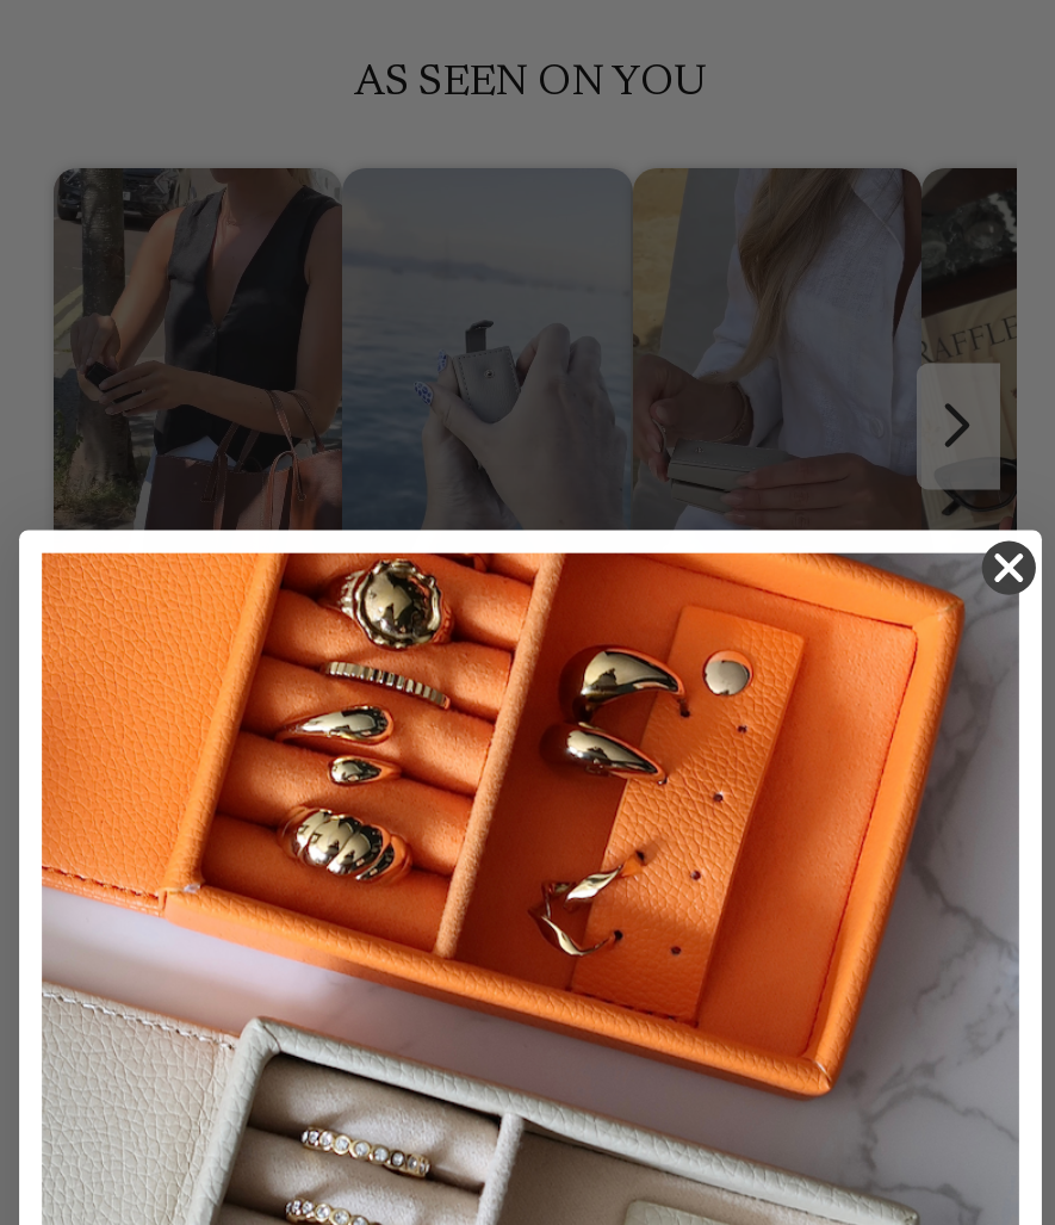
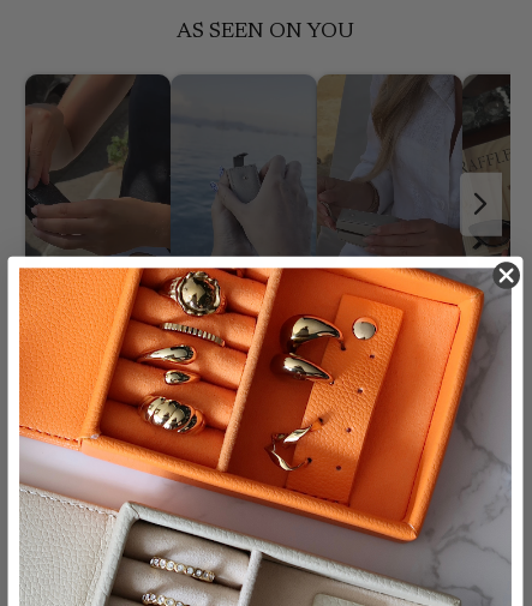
[58,171,340,528] [image] -> [26,76,171,256] [image]

